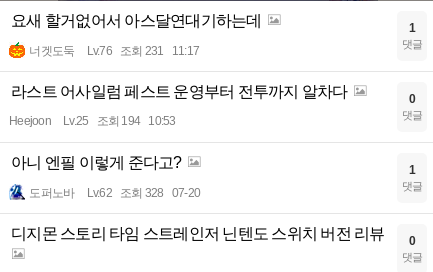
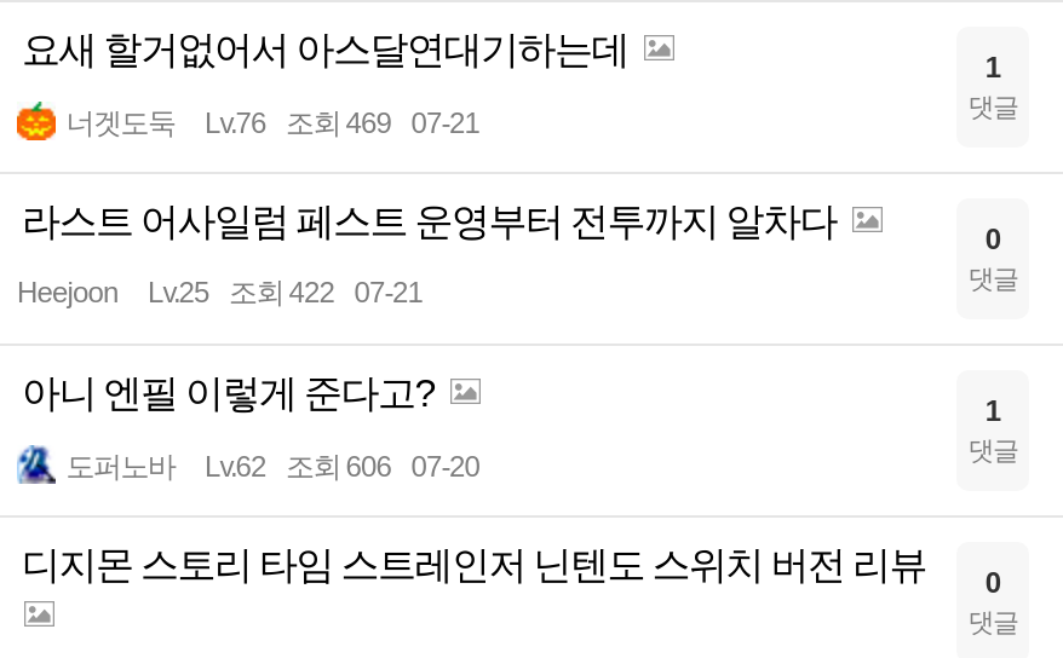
[29,44,199,58] 너겟도둑 Lv.76 조회 231 11:17 -> [66,106,479,140] 너겟도둑 Lv.76 조회 469 07-21
[9,114,175,128] Heejoon Lv.25 조회 194 10:53 -> [17,276,423,310] Heejoon Lv.25 조회 422 07-21
[29,186,200,200] 도퍼노바 Lv.62 조회 328 07-20 -> [66,450,479,484] 도퍼노바 Lv.62 조회 606 07-20

